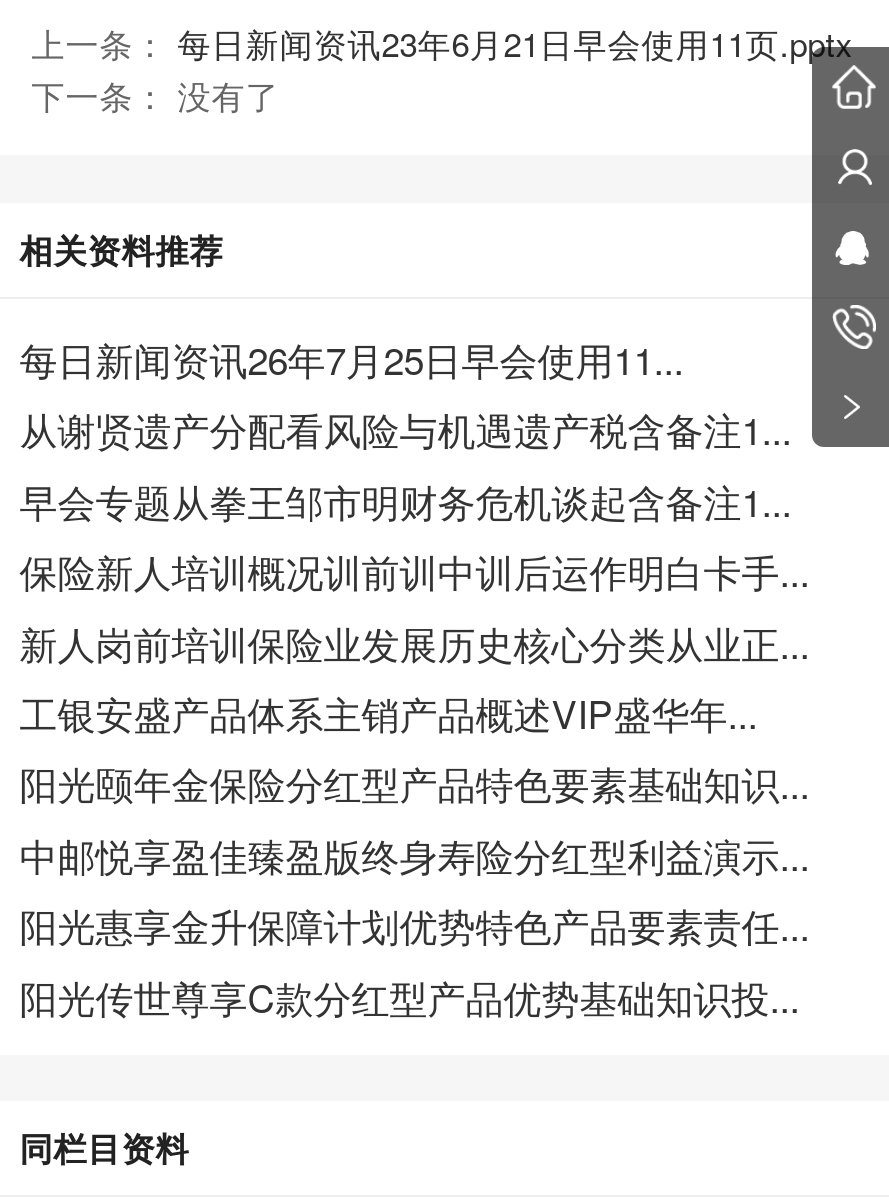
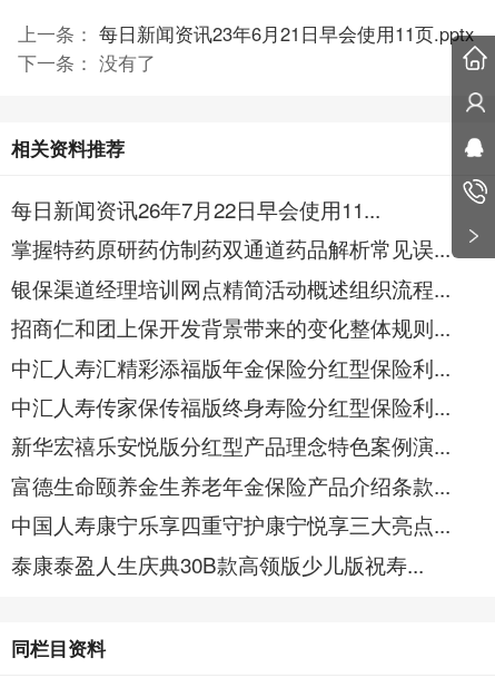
[20,331,810,1022] 每日新闻资讯26年7月25日早会使用11... | 从谢贤遗产分配看风险与机遇遗产税含备注1... | 早会专题从拳王邹市明财务危机谈起含备注1... | 保险新人培训概况训前训中训后运作明白卡手... | 新人岗前培训保险业发展历史核心分类从业正... | 工银安盛产品体系主销产品概述VIP盛华年... | 阳光颐年金保险分红型产品特色要素基础知识... | 中邮悦享盈佳臻盈版终身寿险分红型利益演示... | 阳光惠享金升保障计划优势特色产品要素责任... | 阳光传世尊享C款分红型产品优势基础知识投... -> [11,194,450,578] 每日新闻资讯26年7月22日早会使用11... | 掌握特药原研药仿制药双通道药品解析常见误... | 银保渠道经理培训网点精简活动概述组织流程... | 招商仁和团上保开发背景带来的变化整体规则... | 中汇人寿汇精彩添福版年金保险分红型保险利... | 中汇人寿传家保传福版终身寿险分红型保险利... | 新华宏禧乐安悦版分红型产品理念特色案例演... | 富德生命颐养金生养老年金保险产品介绍条款... | 中国人寿康宁乐享四重守护康宁悦享三大亮点... | 泰康泰盈人生庆典30B款高领版少儿版祝寿...

